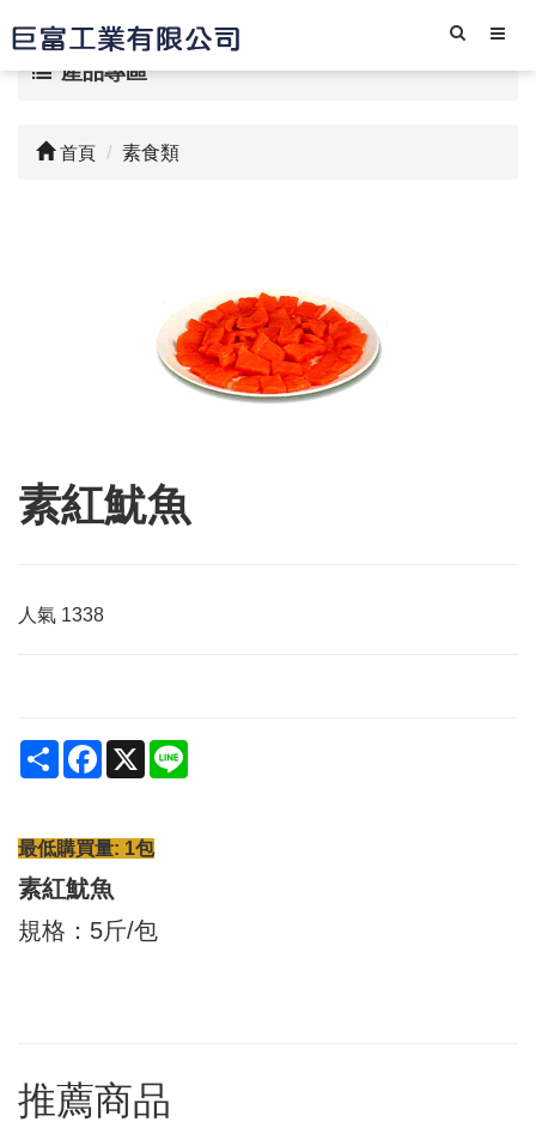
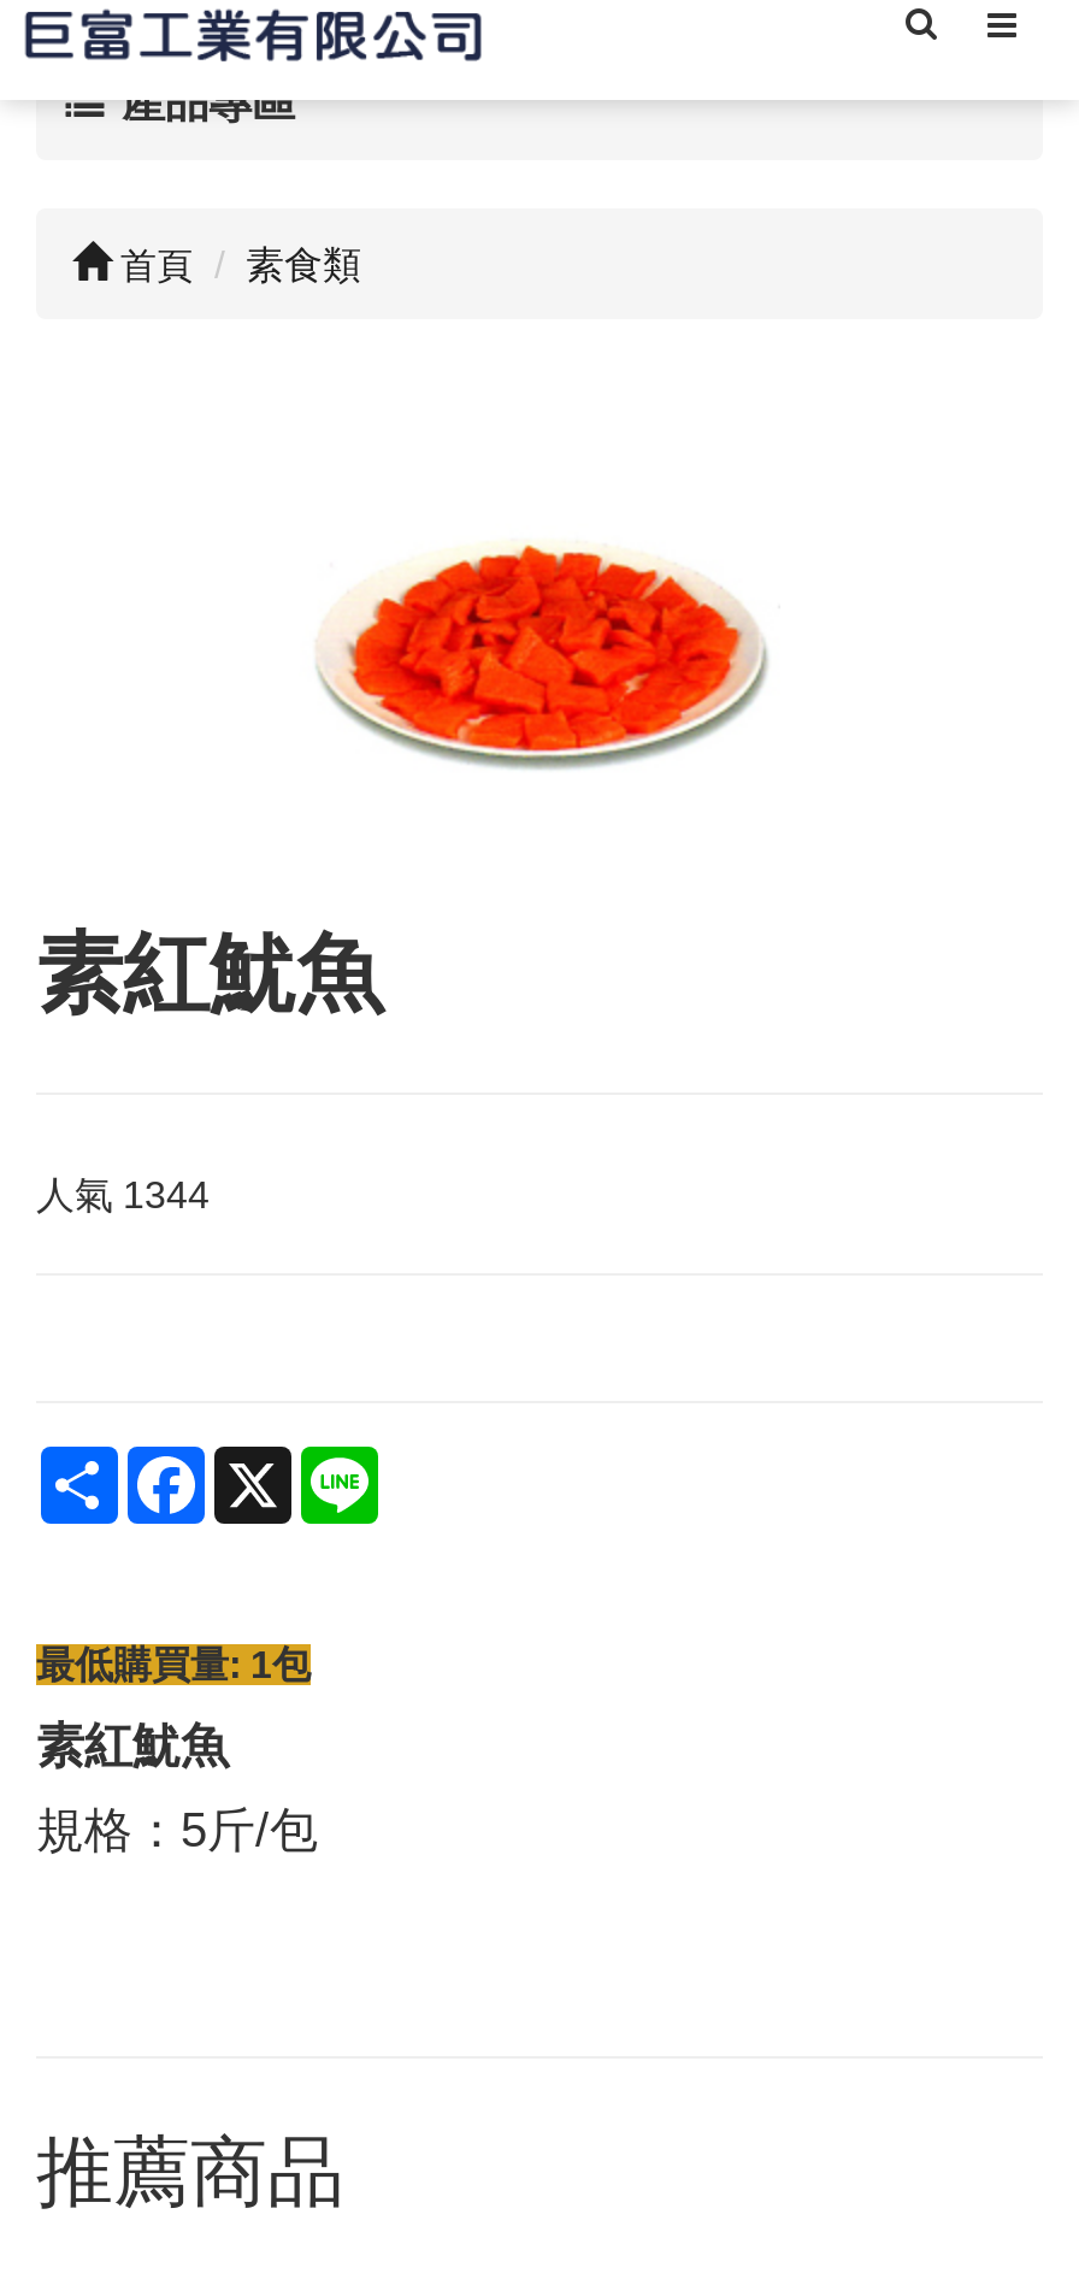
[18,604,104,625] 人氣1338 -> [36,1174,210,1215] 人氣1344

